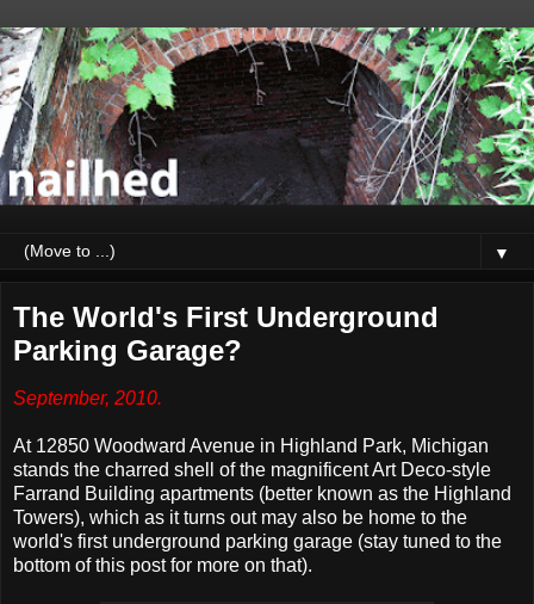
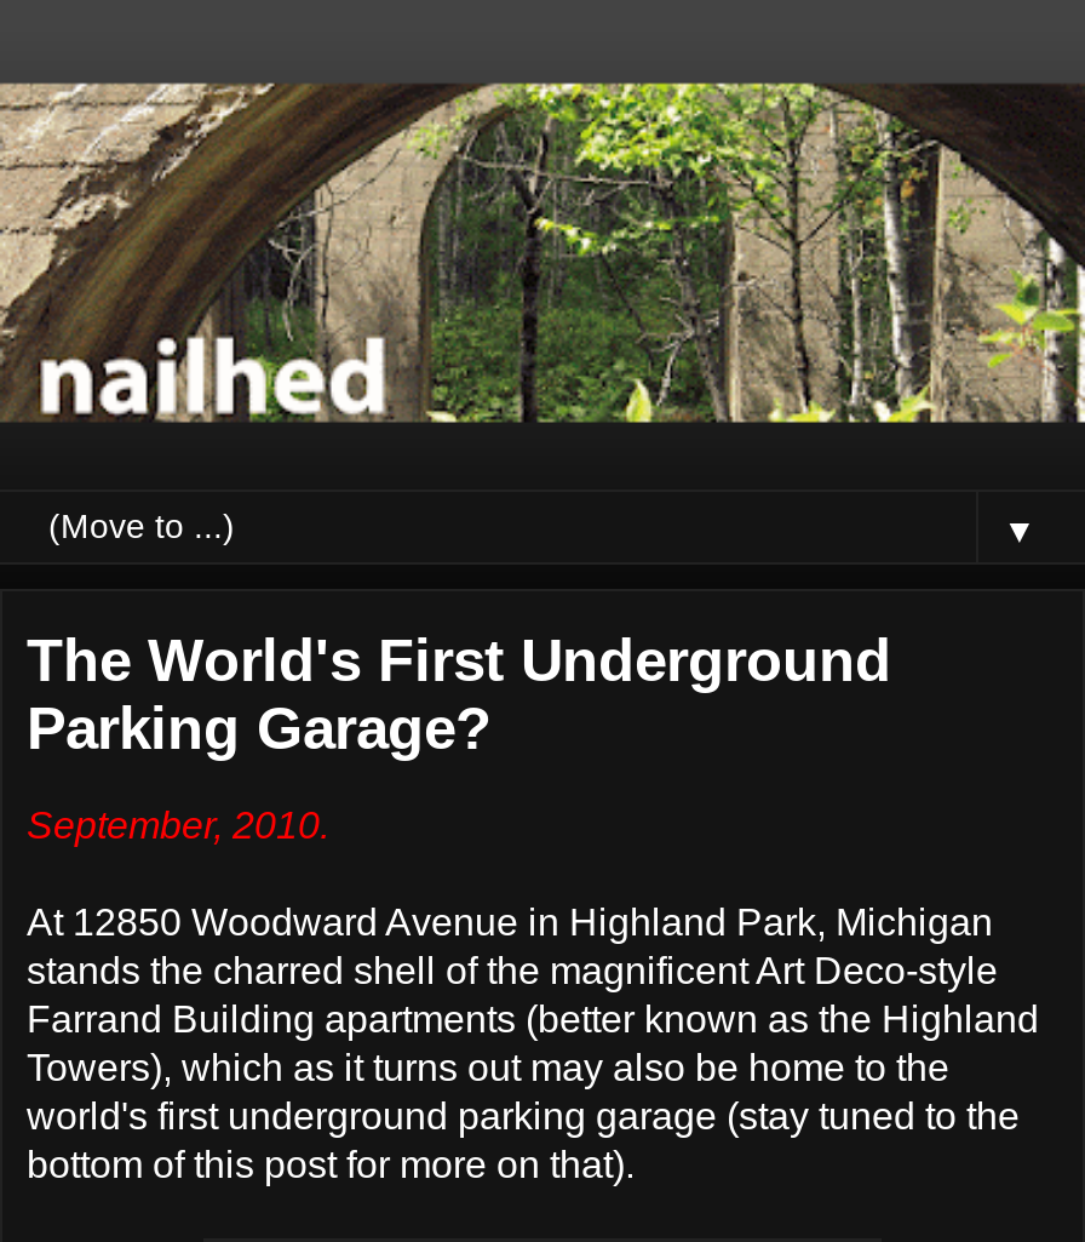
[4,26,530,207] [image] -> [7,73,1078,434] [image]

